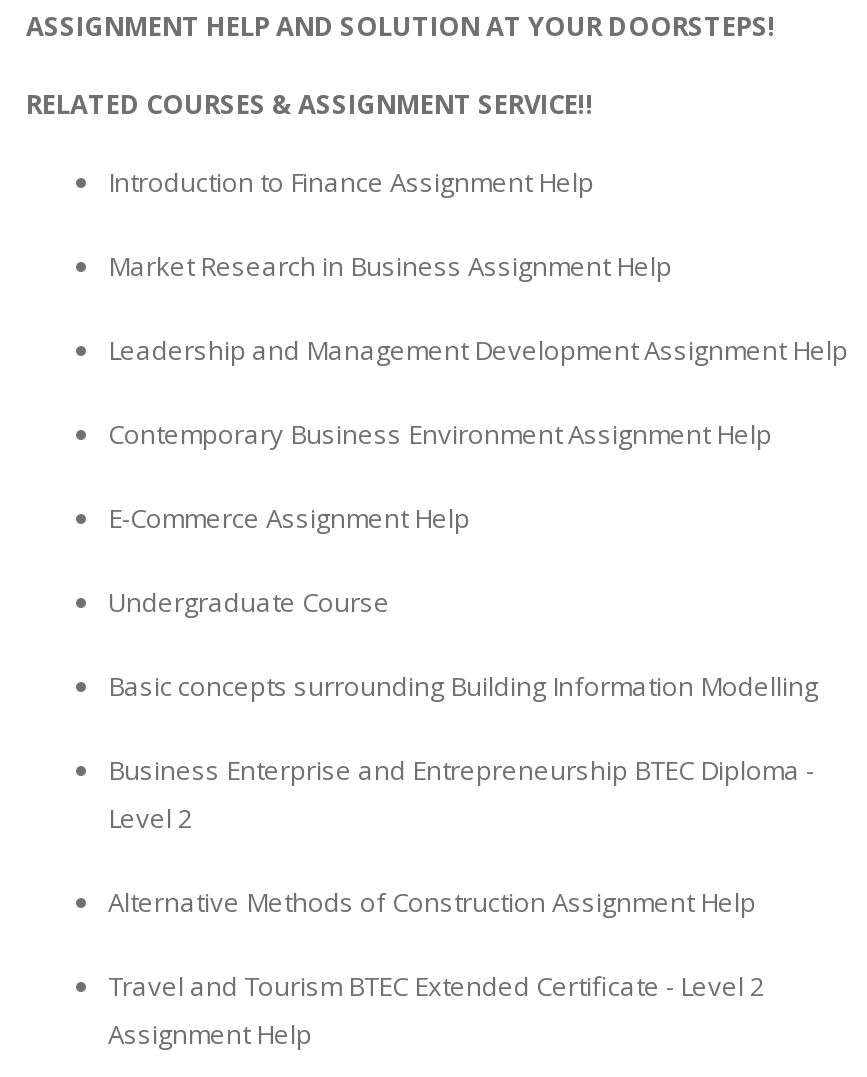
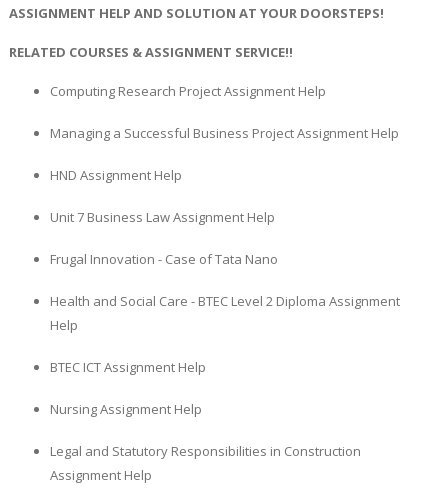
[108,165,848,1005] Introduction to Finance Assignment Help | Market Research in Business Assignment Help | Leadership and Management Development Assignment Help | Contemporary Business Environment Assignment Help | E-Commerce Assignment Help | Undergraduate Course | Basic concepts surrounding Building Information Modelling | Business Enterprise and Entrepreneurship BTEC Diploma - | Level 2 | Alternative Methods of Construction Assignment Help | Travel and Tourism BTEC Extended Certificate - Level 2 -> [50,82,400,460] Computing Research Project Assignment Help | Managing a Successful Business Project Assignment Help | HND Assignment Help | Unit 7 Business Law Assignment Help | Frugal Innovation - Case of Tata Nano | Health and Social Care - BTEC Level 2 Diploma Assignment | Help | BTEC ICT Assignment Help | Nursing Assignment Help | Legal and Statutory Responsibilities in Construction

